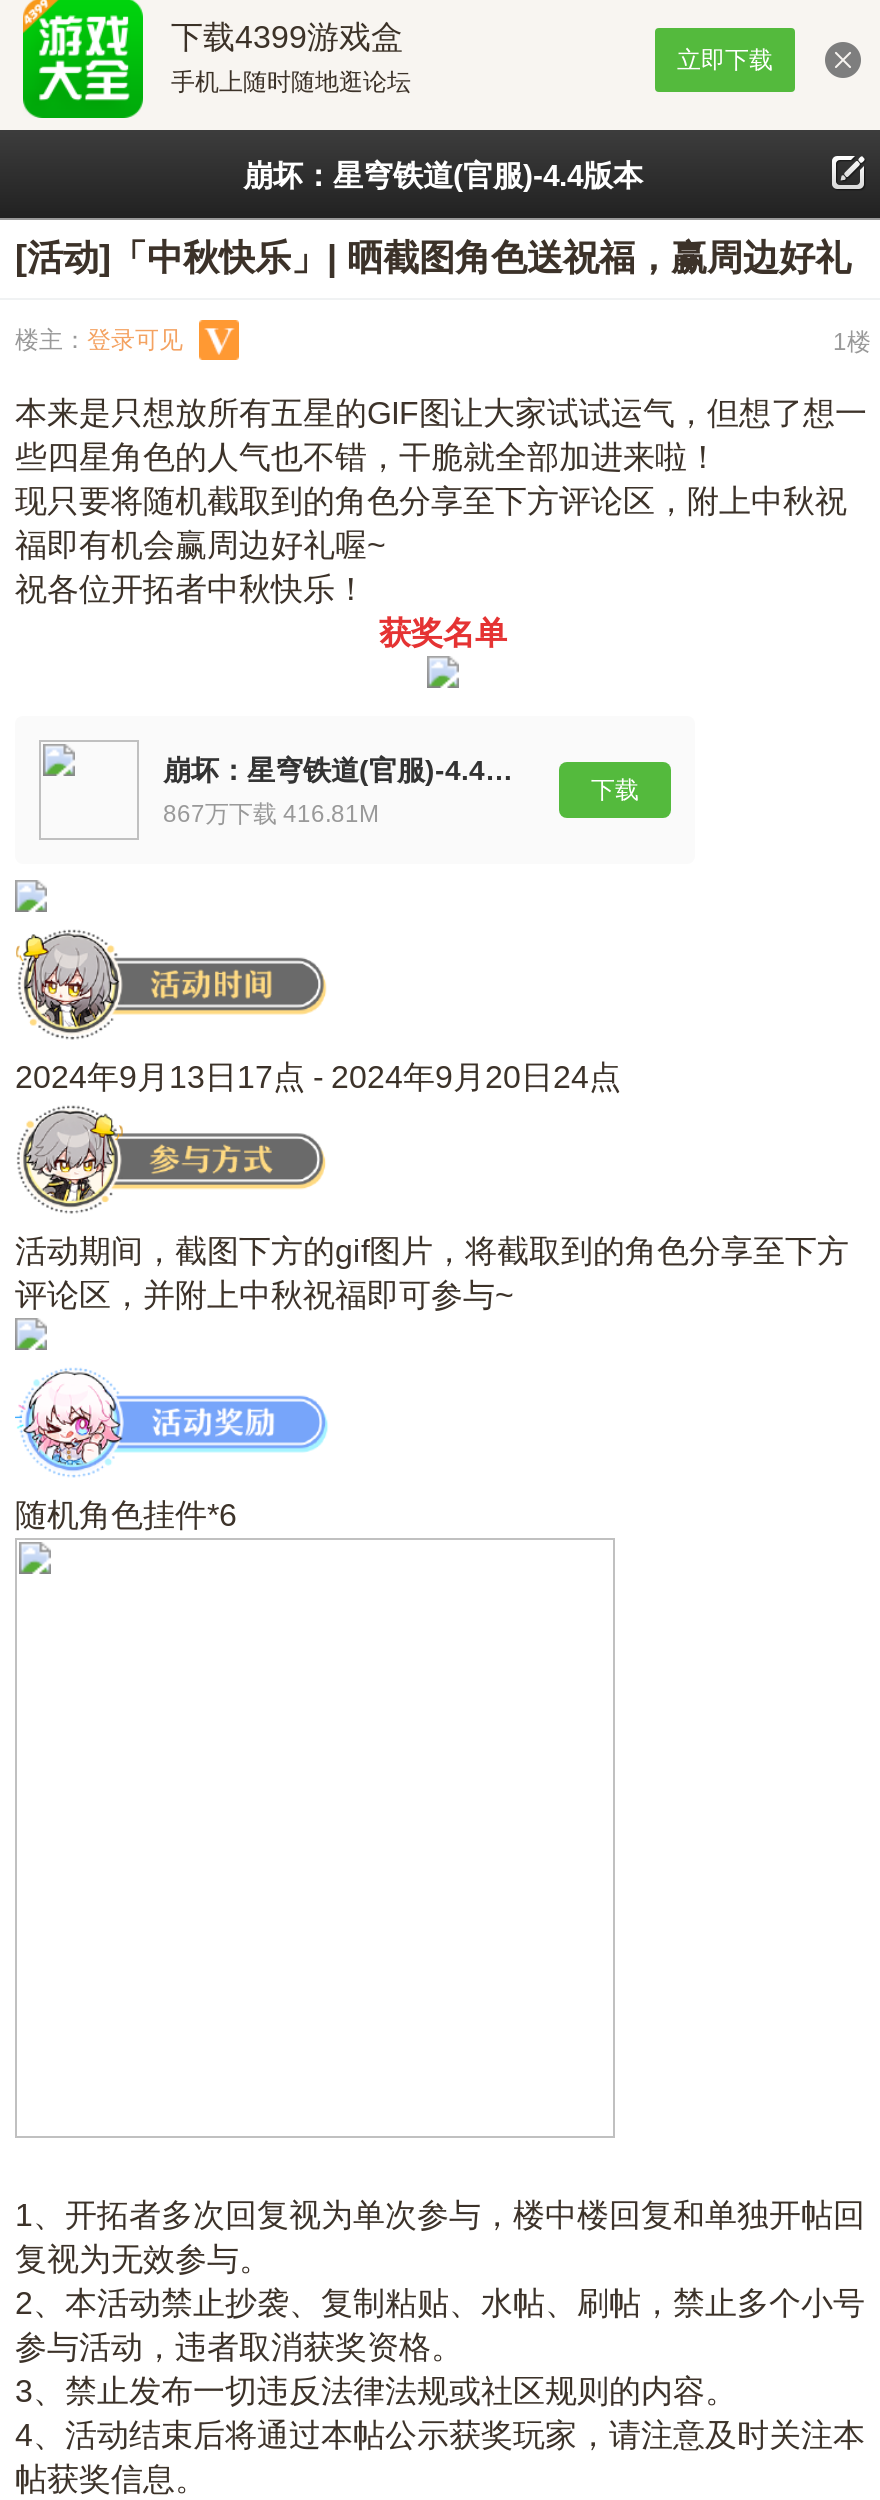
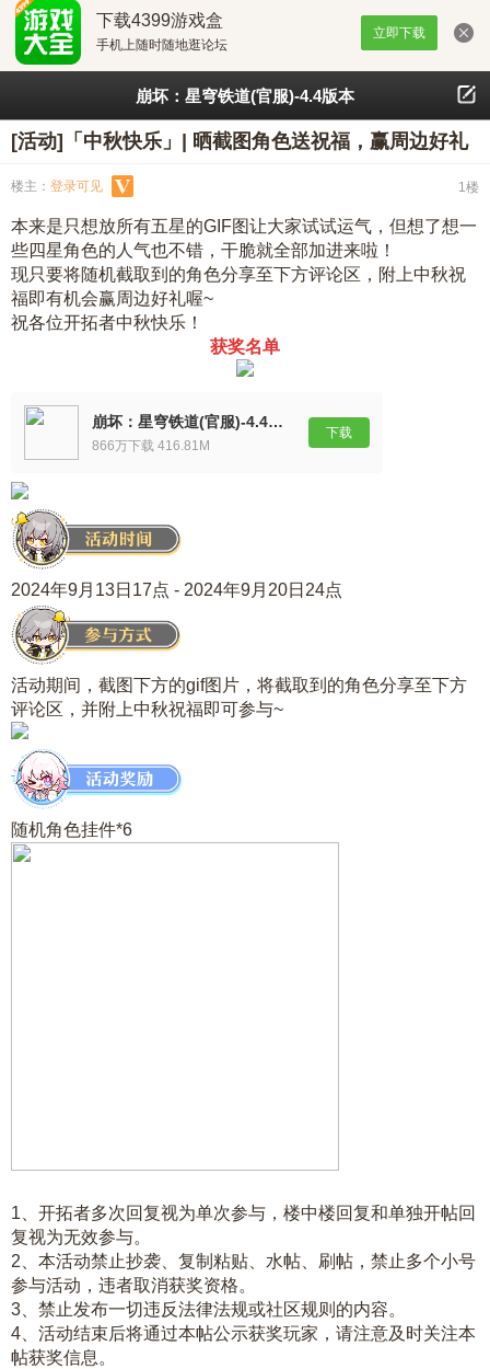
[163,800,385,828] 867万下载 416.81M -> [92,438,213,453] 866万下载 416.81M

